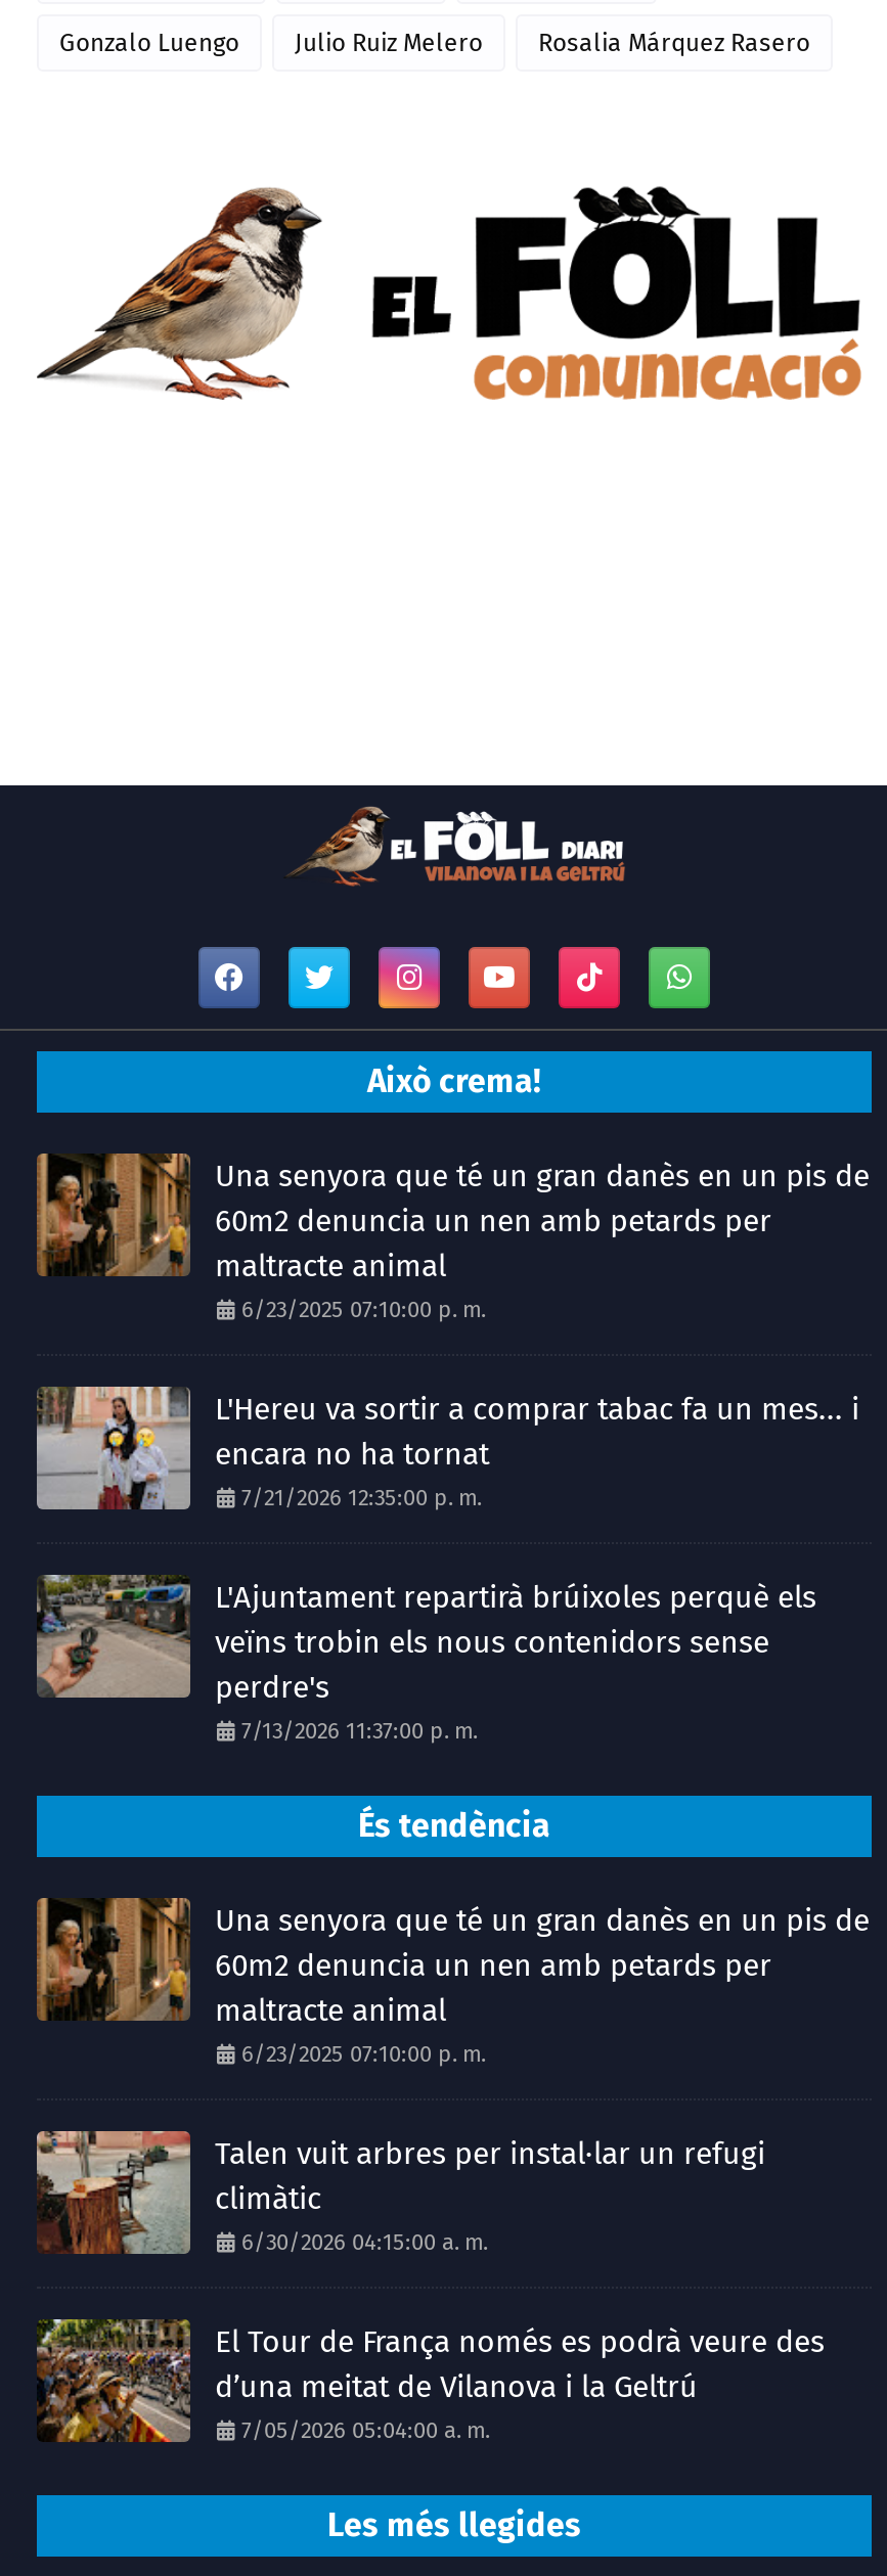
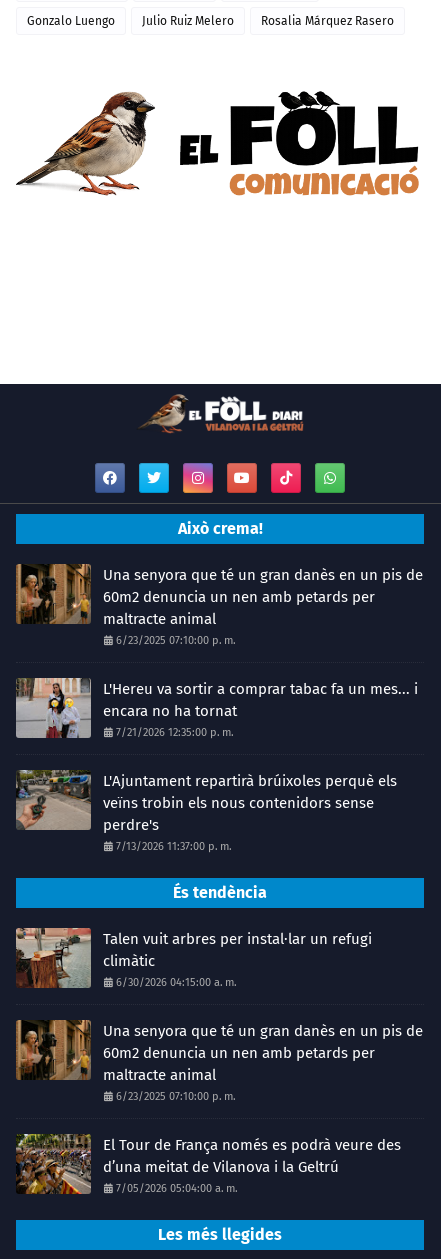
moved [35,1896,870,2068] -> [15,1019,423,1103]: [image] | Una senyora que té un gran danès en un pis de | 60m2 denuncia un nen amb petards per | maltracte animal | 6/23/2025 07:10:00 p. m.
moved [37,2129,765,2256] -> [16,927,372,989]: [image] | Talen vuit arbres per instal·lar un refugi | climàtic | 6/30/2026 04:15:00 a. m.

